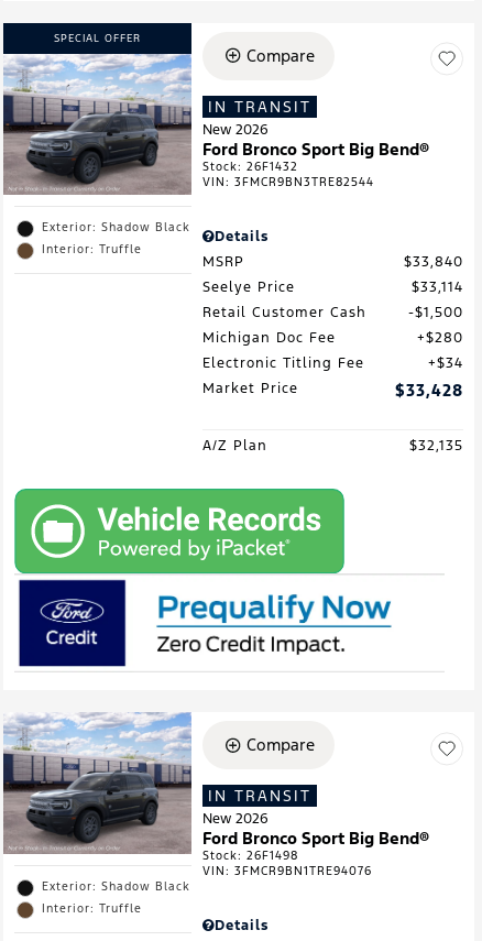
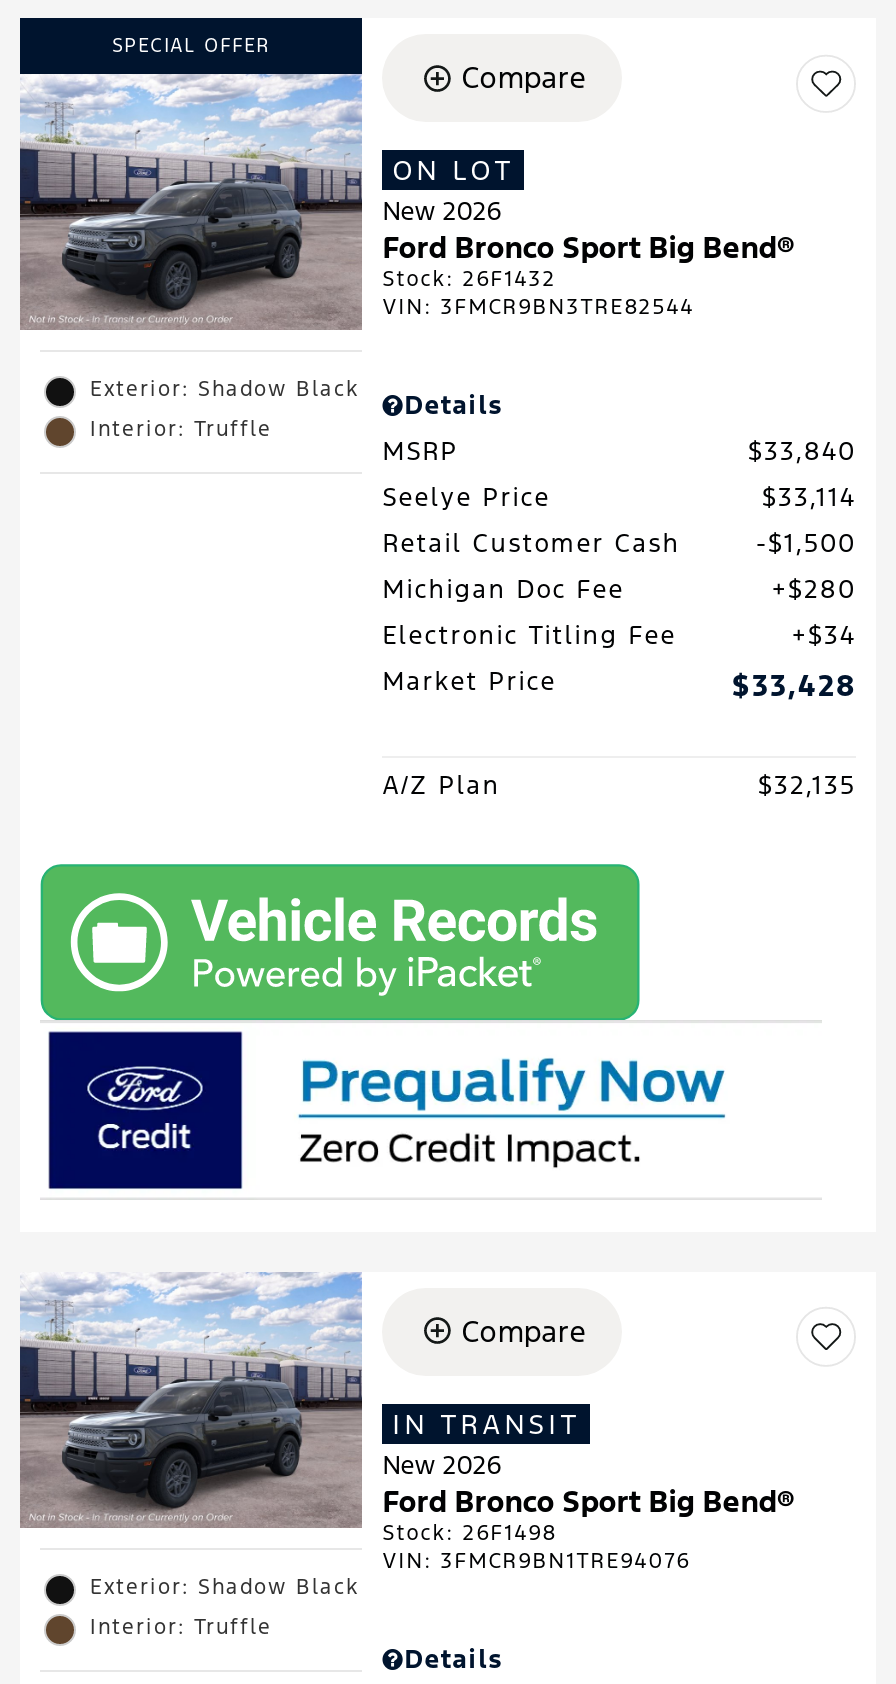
[208,96,312,116] IN TRANSIT -> [392,152,514,188] ON LOT

